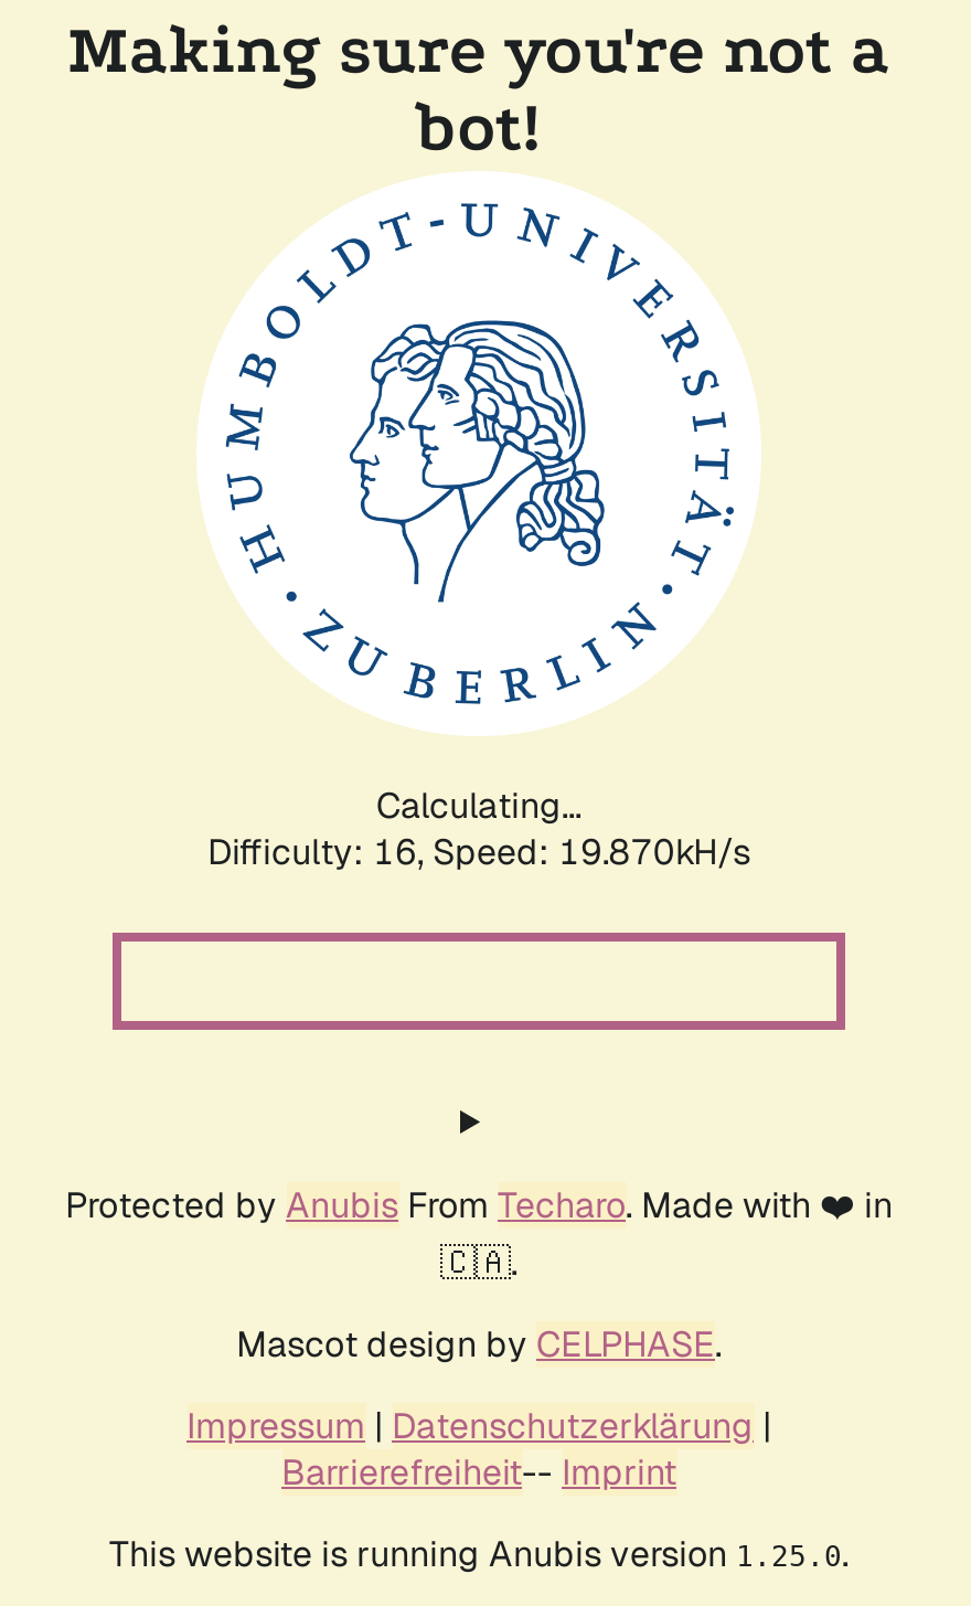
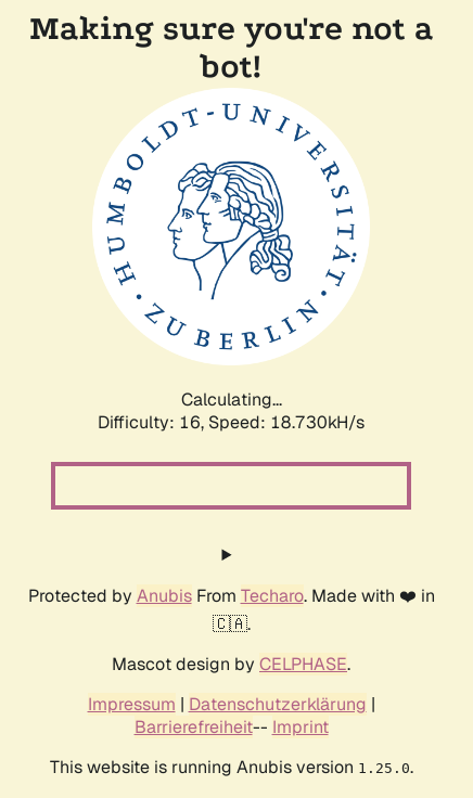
[207,829,750,875] Difficulty: 16, Speed: 19.870kH/s -> [98,411,365,434] Difficulty: 16, Speed: 18.730kH/s

